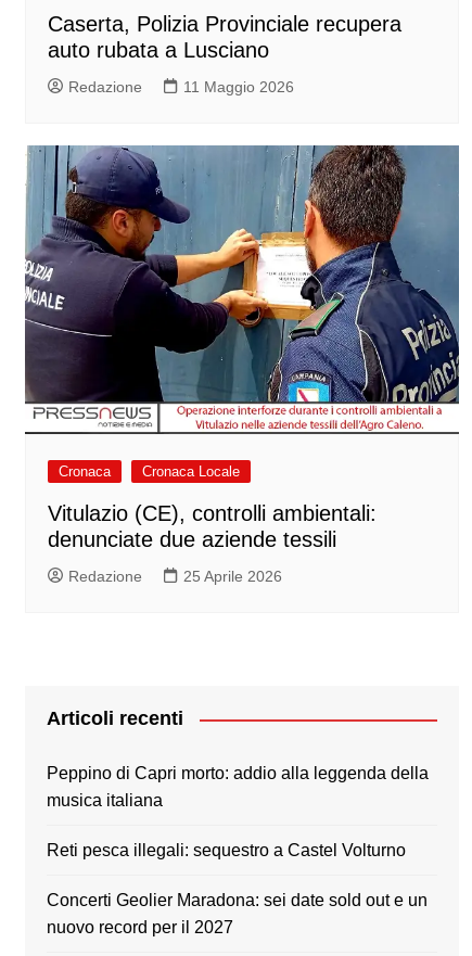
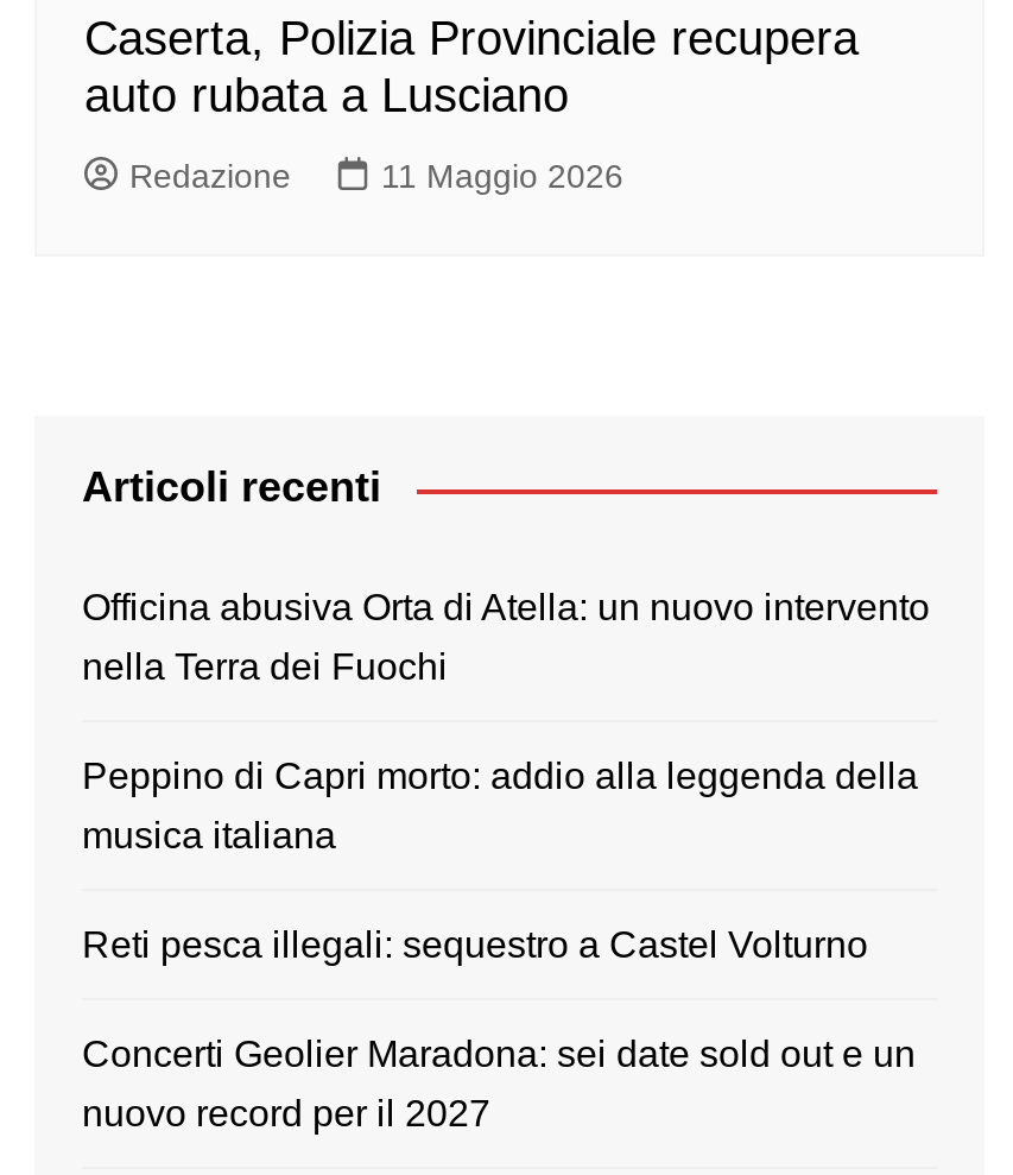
[24,144,460,585] [image] | Cronaca | Cronaca Locale | Vitulazio (CE), controlli ambientali: | denunciate due aziende tessili | Redazione | 25 Aprile 2026 -> none
moved [47,708,183,730] -> [82,464,381,511]: Articoli recenti
none -> [82,587,930,687] Officina abusiva Orta di Atella: un nuovo intervento | nella Terra dei Fuochi

